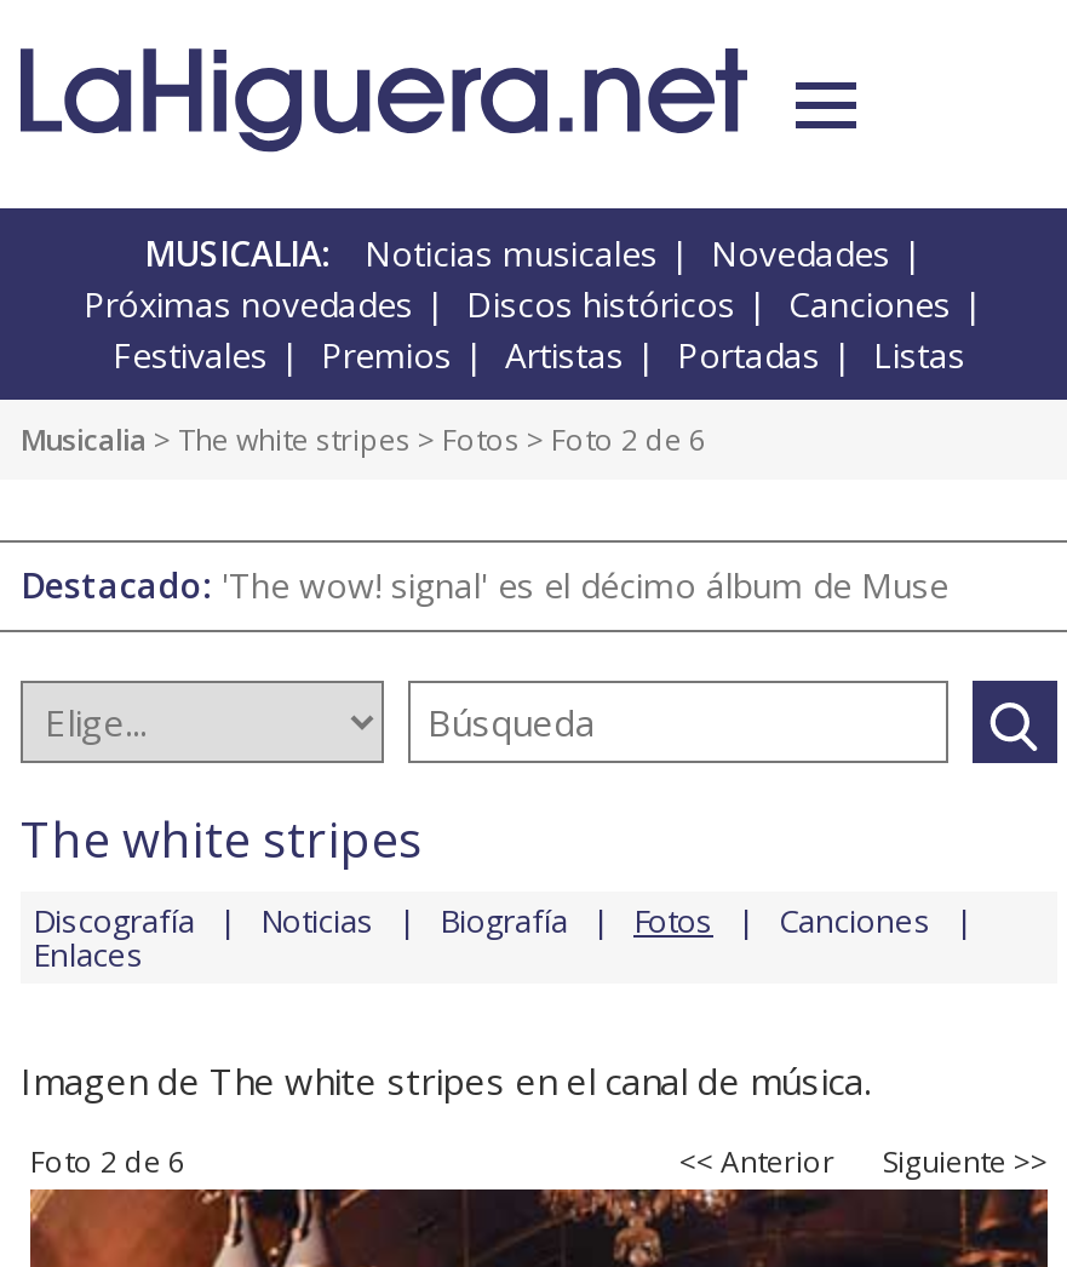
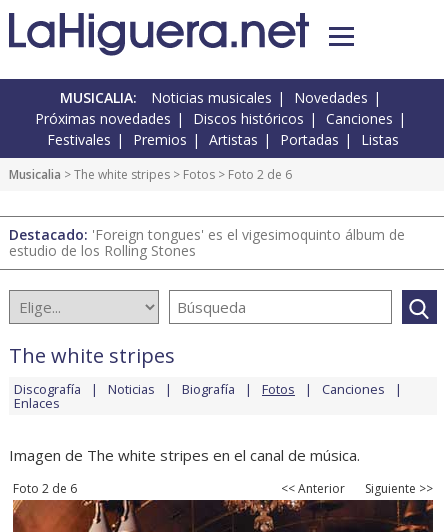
[21,563,948,609] Destacado: 'The wow! signal' es el décimo álbum de Muse -> [9,225,405,260] Destacado: 'Foreign tongues' es el vigesimoquinto álbum de | estudio de los Rolling Stones

